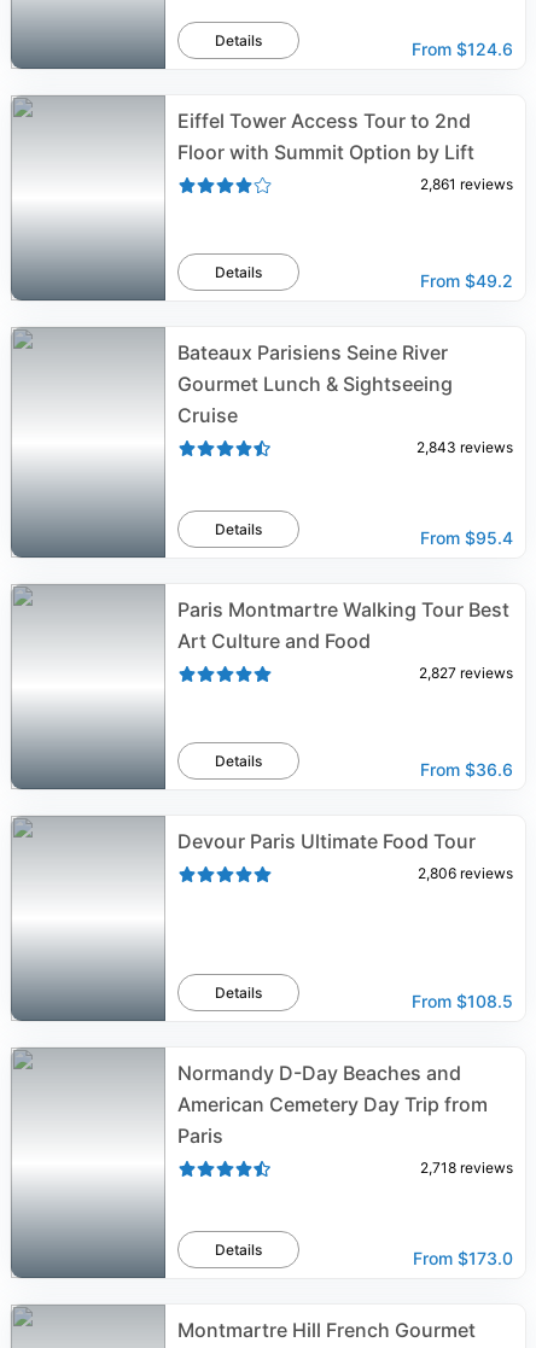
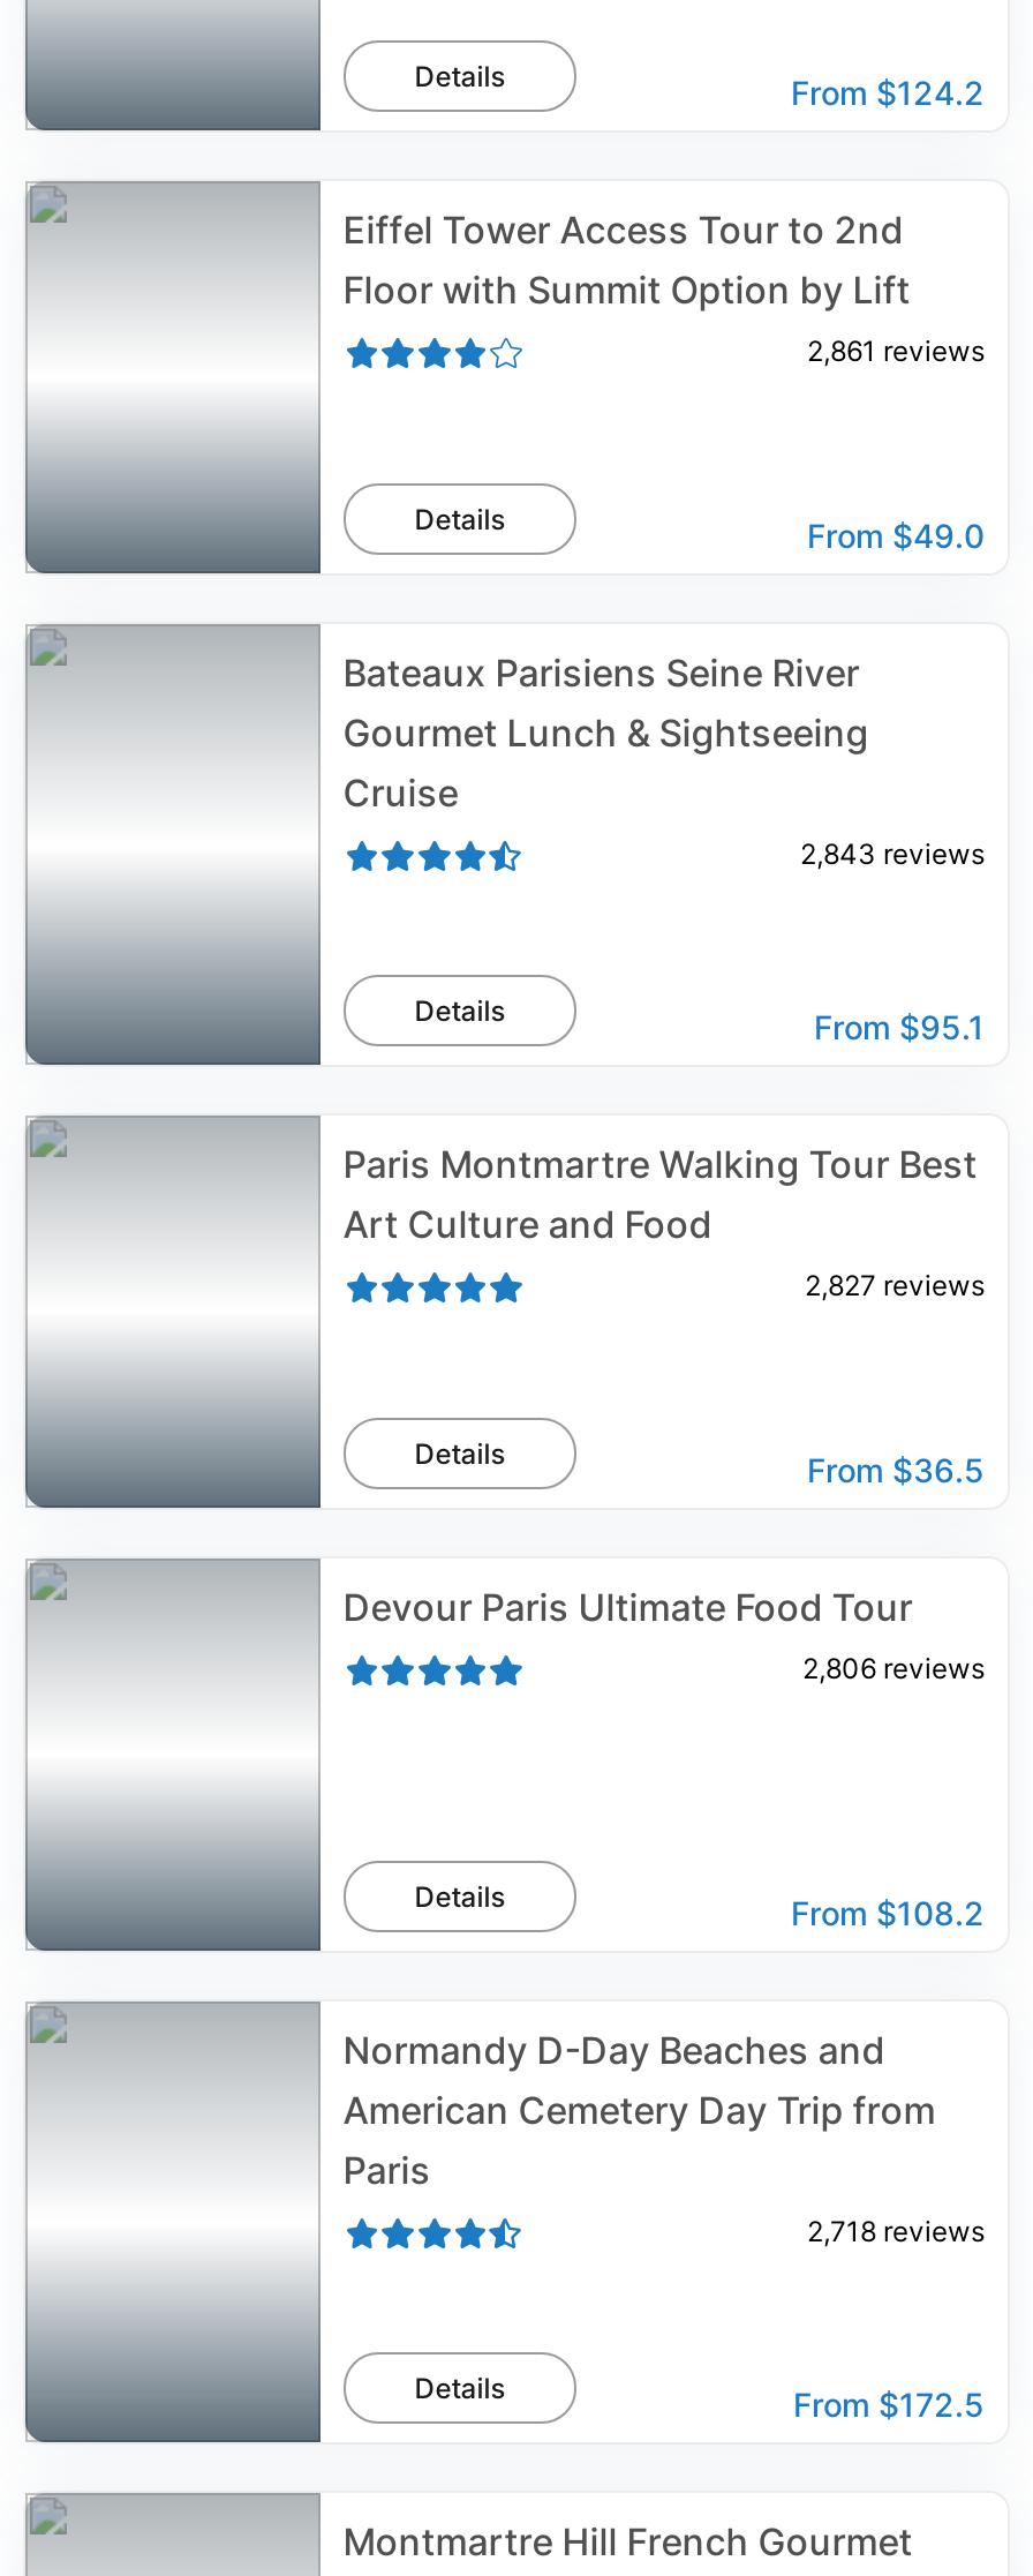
[412,39,513,59] From $124.6 -> [791,73,985,112] From $124.2
[420,270,513,291] From $49.2 -> [807,516,985,555] From $49.0
[420,527,513,548] From $95.4 -> [814,1007,985,1046] From $95.1
[420,759,513,780] From $36.6 -> [807,1450,985,1489] From $36.5
[412,991,513,1011] From $108.5 -> [791,1893,985,1932] From $108.2
[413,1248,513,1268] From $173.0 -> [793,2385,985,2424] From $172.5

